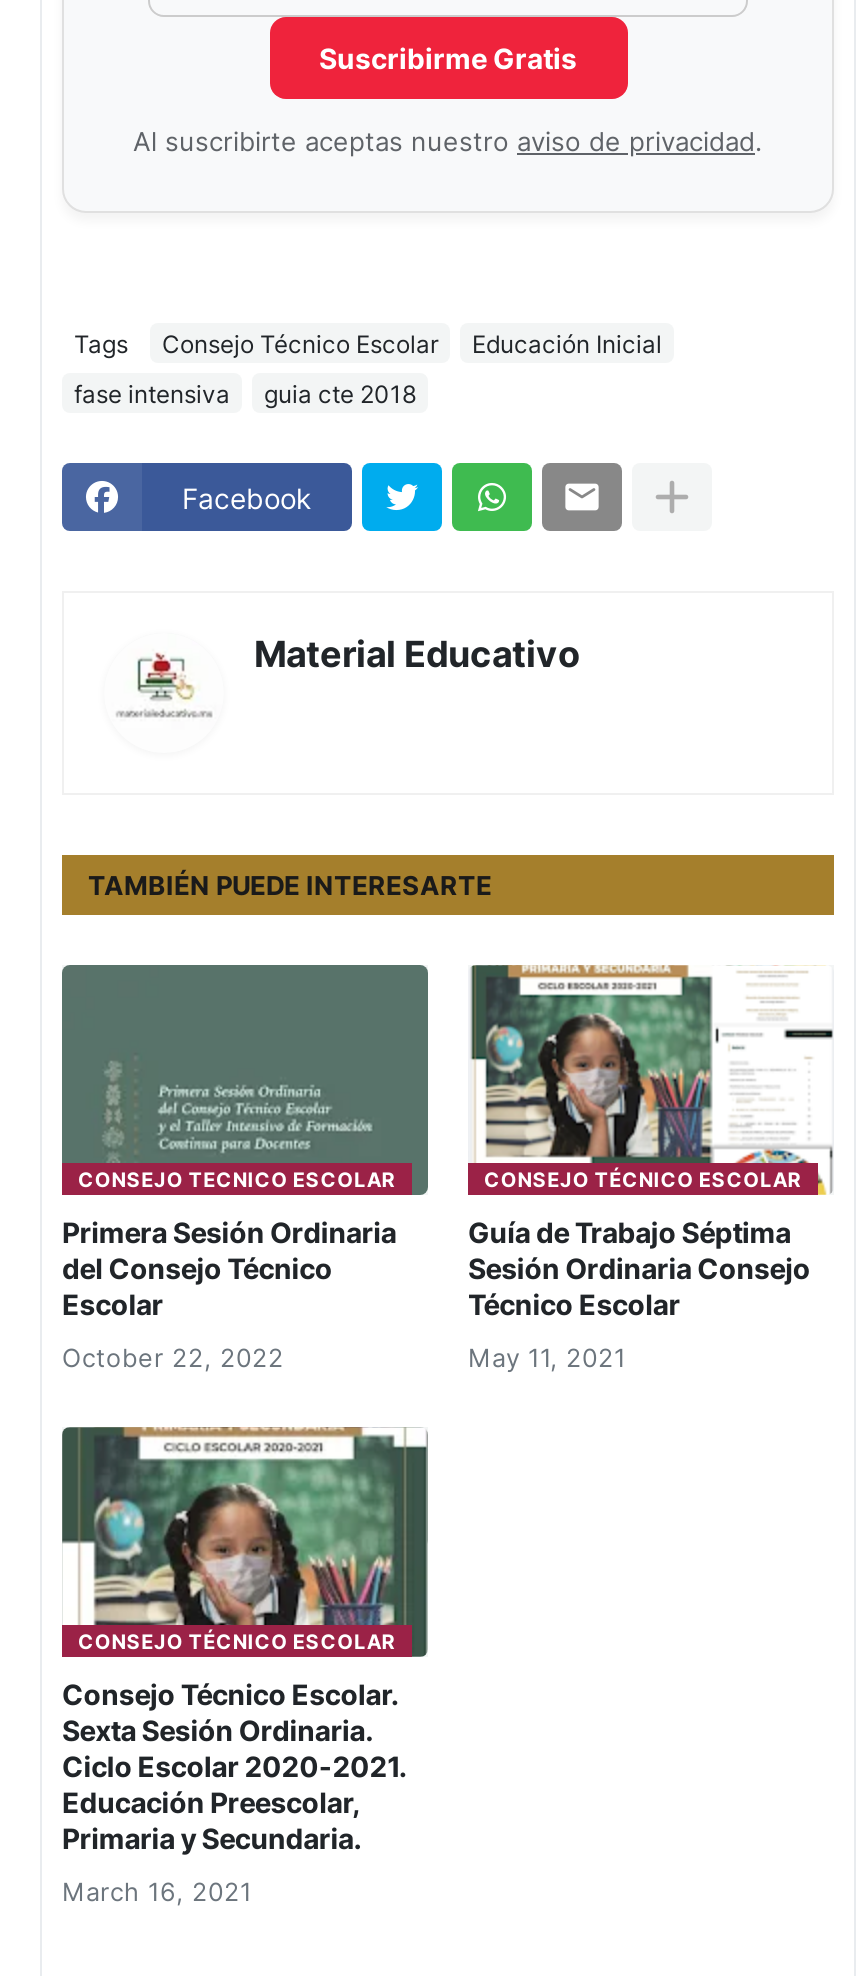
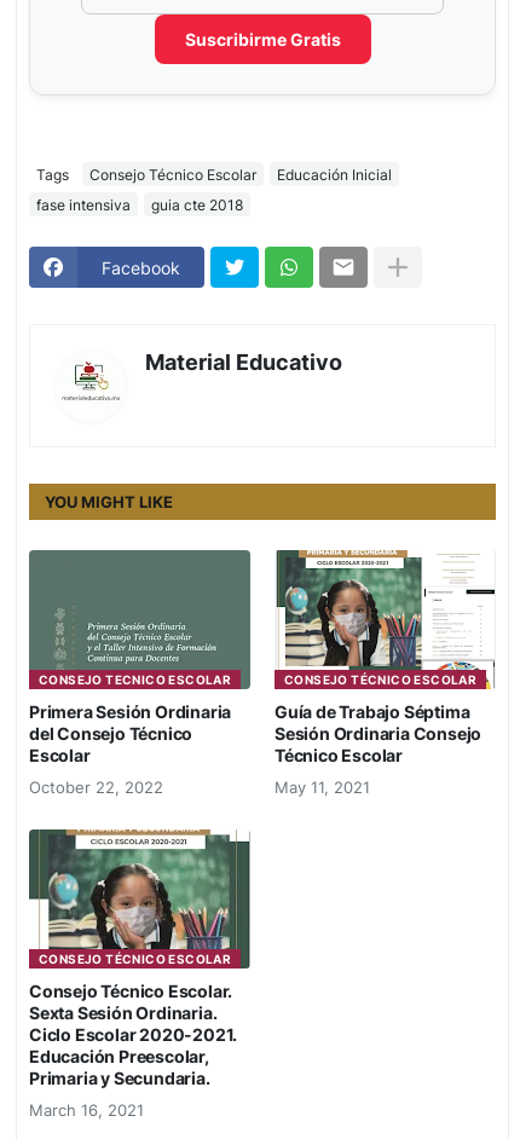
[133,127,763,157] Al suscribirte aceptas nuestro aviso de privacidad. -> none
[88,869,492,901] TAMBIÉN PUEDE INTERESARTE -> [45,492,173,512] YOU MIGHT LIKE

